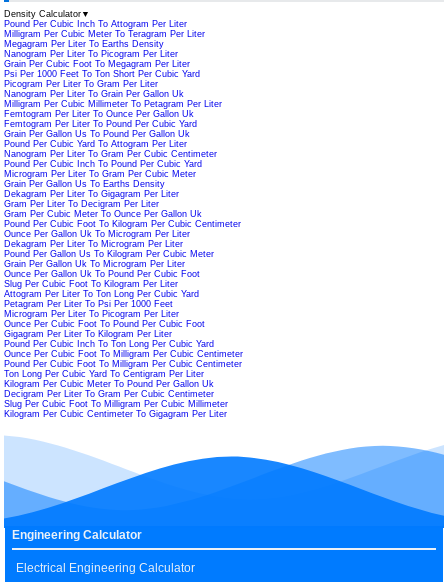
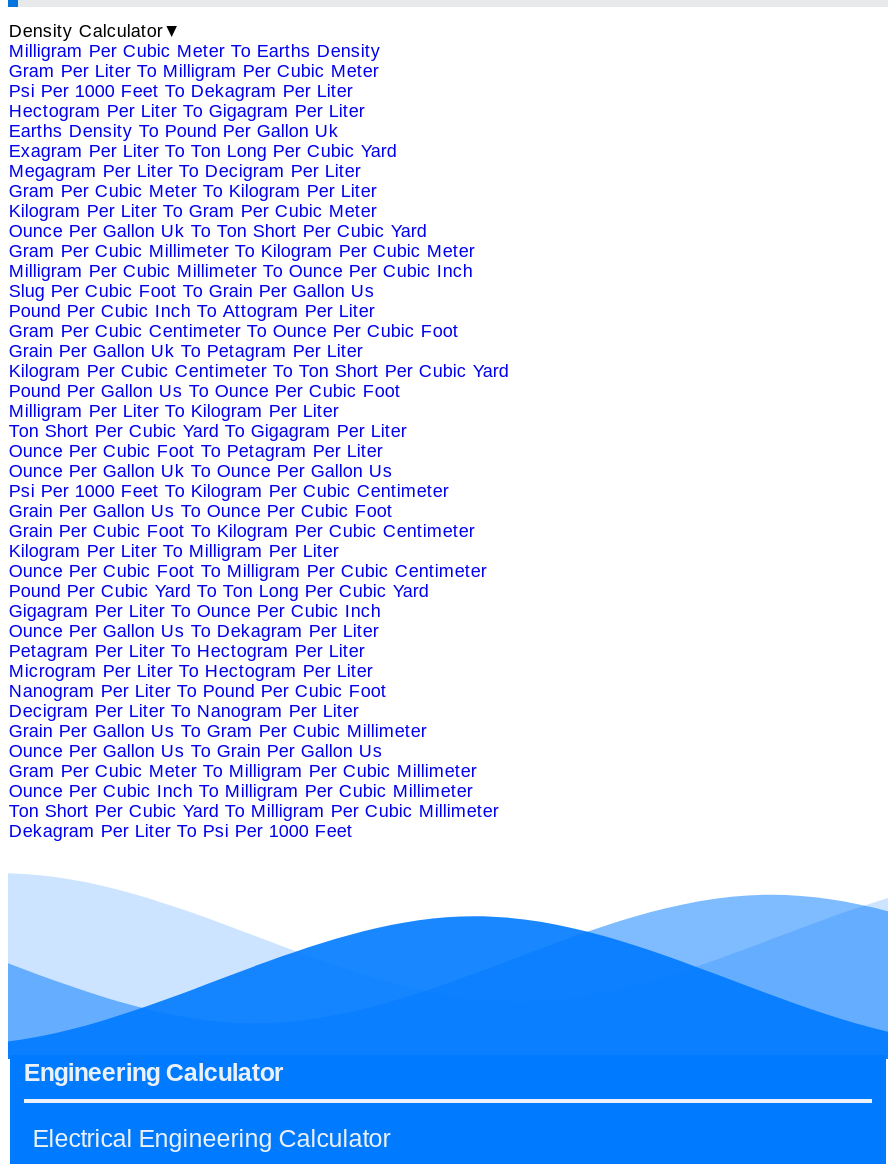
none -> [9,41,475,301] Milligram Per Cubic Meter To Earths Density | Gram Per Liter To Milligram Per Cubic Meter | Psi Per 1000 Feet To Dekagram Per Liter | Hectogram Per Liter To Gigagram Per Liter | Earths Density To Pound Per Gallon Uk | Exagram Per Liter To Ton Long Per Cubic Yard | Megagram Per Liter To Decigram Per Liter | Gram Per Cubic Meter To Kilogram Per Liter | Kilogram Per Liter To Gram Per Cubic Meter | Ounce Per Gallon Uk To Ton Short Per Cubic Yard | Gram Per Cubic Millimeter To Kilogram Per Cubic Meter | Milligram Per Cubic Millimeter To Ounce Per Cubic Inch | Slug Per Cubic Foot To Grain Per Gallon Us
moved [4,19,187,29] -> [9,301,375,321]: Pound Per Cubic Inch To Attogram Per Liter
[4,29,241,349] Milligram Per Cubic Meter To Teragram Per Liter | Megagram Per Liter To Earths Density | Nanogram Per Liter To Picogram Per Liter | Grain Per Cubic Foot To Megagram Per Liter | Psi Per 1000 Feet To Ton Short Per Cubic Yard | Picogram Per Liter To Gram Per Liter | Nanogram Per Liter To Grain Per Gallon Uk | Milligram Per Cubic Millimeter To Petagram Per Liter | Femtogram Per Liter To Ounce Per Gallon Uk | Femtogram Per Liter To Pound Per Cubic Yard | Grain Per Gallon Us To Pound Per Gallon Uk | Pound Per Cubic Yard To Attogram Per Liter | Nanogram Per Liter To Gram Per Cubic Centimeter | Pound Per Cubic Inch To Pound Per Cubic Yard | Microgram Per Liter To Gram Per Cubic Meter | Grain Per Gallon Us To Earths Density | Dekagram Per Liter To Gigagram Per Liter | Gram Per Liter To Decigram Per Liter | Gram Per Cubic Meter To Ounce Per Gallon Uk | Pound Per Cubic Foot To Kilogram Per Cubic Centimeter | Ounce Per Gallon Uk To Microgram Per Liter | Dekagram Per Liter To Microgram Per Liter | Pound Per Gallon Us To Kilogram Per Cubic Meter | Grain Per Gallon Uk To Microgram Per Liter | Ounce Per Gallon Uk To Pound Per Cubic Foot | Slug Per Cubic Foot To Kilogram Per Liter | Attogram Per Liter To Ton Long Per Cubic Yard | Petagram Per Liter To Psi Per 1000 Feet | Microgram Per Liter To Picogram Per Liter | Ounce Per Cubic Foot To Pound Per Cubic Foot | Gigagram Per Liter To Kilogram Per Liter | Pound Per Cubic Inch To Ton Long Per Cubic Yard -> [9,321,509,561] Gram Per Cubic Centimeter To Ounce Per Cubic Foot | Grain Per Gallon Uk To Petagram Per Liter | Kilogram Per Cubic Centimeter To Ton Short Per Cubic Yard | Pound Per Gallon Us To Ounce Per Cubic Foot | Milligram Per Liter To Kilogram Per Liter | Ton Short Per Cubic Yard To Gigagram Per Liter | Ounce Per Cubic Foot To Petagram Per Liter | Ounce Per Gallon Uk To Ounce Per Gallon Us | Psi Per 1000 Feet To Kilogram Per Cubic Centimeter | Grain Per Gallon Us To Ounce Per Cubic Foot | Grain Per Cubic Foot To Kilogram Per Cubic Centimeter | Kilogram Per Liter To Milligram Per Liter
moved [4,349,243,359] -> [9,561,487,581]: Ounce Per Cubic Foot To Milligram Per Cubic Centimeter
[4,359,242,419] Pound Per Cubic Foot To Milligram Per Cubic Centimeter | Ton Long Per Cubic Yard To Centigram Per Liter | Kilogram Per Cubic Meter To Pound Per Gallon Uk | Decigram Per Liter To Gram Per Cubic Centimeter | Slug Per Cubic Foot To Milligram Per Cubic Millimeter | Kilogram Per Cubic Centimeter To Gigagram Per Liter -> [9,581,499,841] Pound Per Cubic Yard To Ton Long Per Cubic Yard | Gigagram Per Liter To Ounce Per Cubic Inch | Ounce Per Gallon Us To Dekagram Per Liter | Petagram Per Liter To Hectogram Per Liter | Microgram Per Liter To Hectogram Per Liter | Nanogram Per Liter To Pound Per Cubic Foot | Decigram Per Liter To Nanogram Per Liter | Grain Per Gallon Us To Gram Per Cubic Millimeter | Ounce Per Gallon Us To Grain Per Gallon Us | Gram Per Cubic Meter To Milligram Per Cubic Millimeter | Ounce Per Cubic Inch To Milligram Per Cubic Millimeter | Ton Short Per Cubic Yard To Milligram Per Cubic Millimeter | Dekagram Per Liter To Psi Per 1000 Feet

